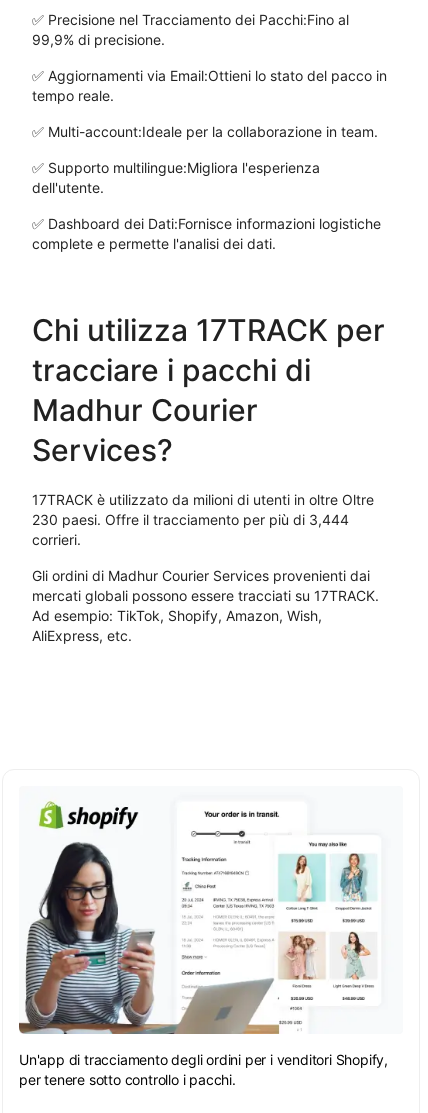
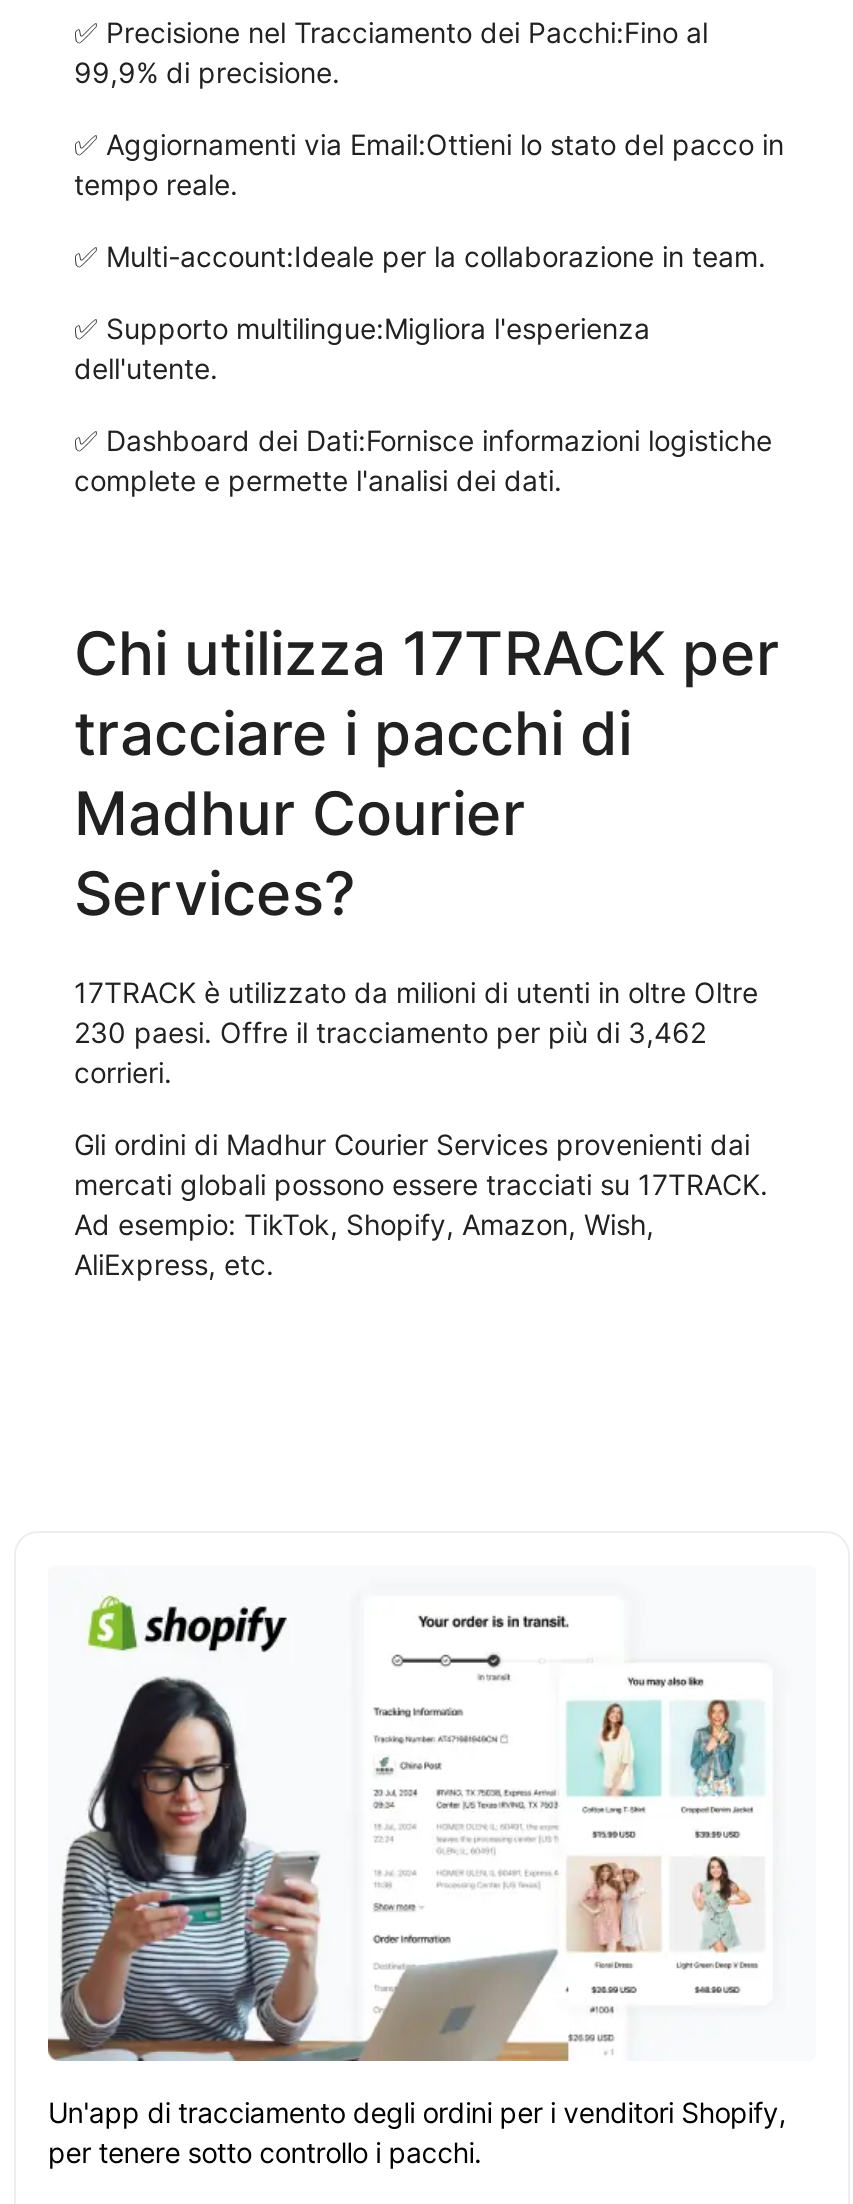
[32,511,349,528] 230 paesi. Offre il tracciamento per più di 3,444 -> [74,1016,706,1050] 230 paesi. Offre il tracciamento per più di 3,462

